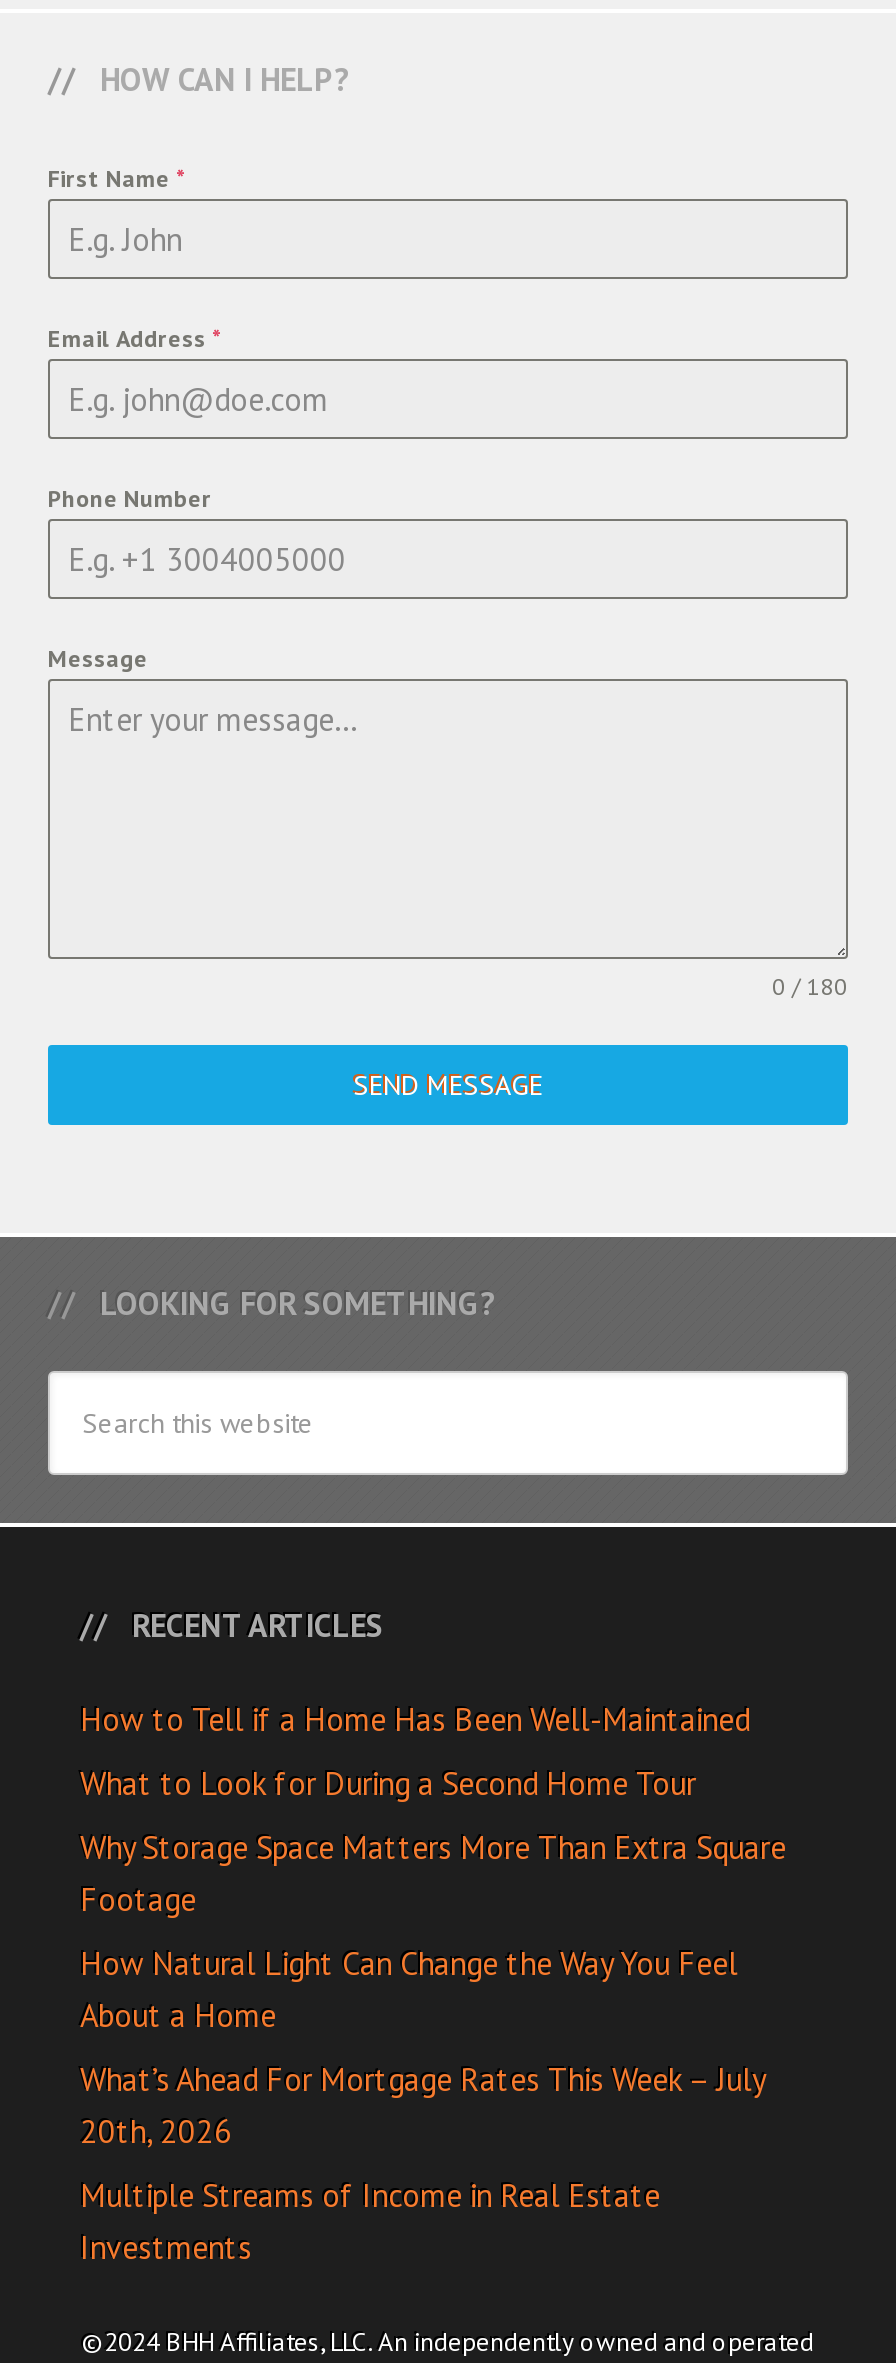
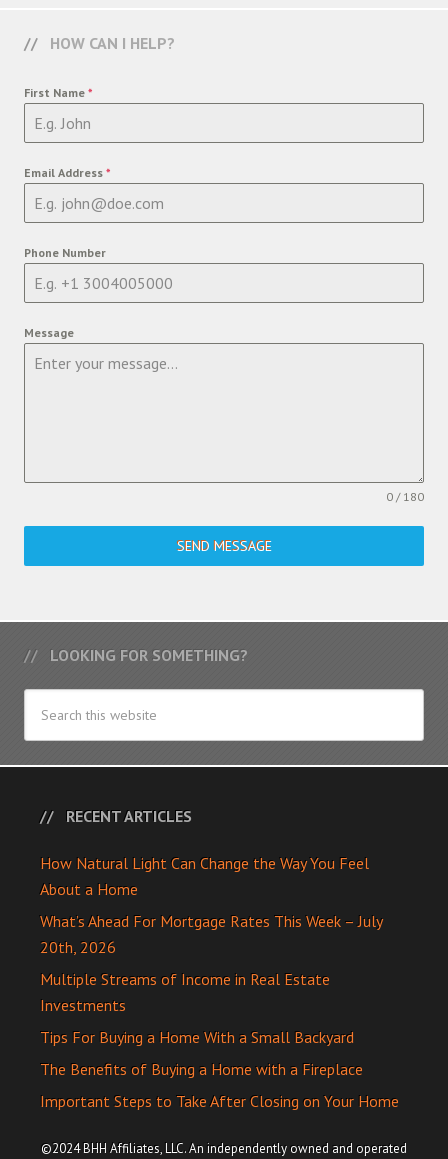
[80,1699,786,1919] How to Tell if a Home Has Been Well-Maintained | What to Look for During a Second Home Tour | Why Storage Space Matters More Than Extra Square | Footage -> none
moved [80,1943,764,2267] -> [40,853,382,1015]: How Natural Light Can Change the Way You Feel | About a Home | What’s Ahead For Mortgage Rates This Week – July | 20th, 2026 | Multiple Streams of Income in Real Estate | Investments
none -> [40,1027,399,1111] Tips For Buying a Home With a Small Backyard | The Benefits of Buying a Home with a Fireplace | Important Steps to Take After Closing on Your Home

